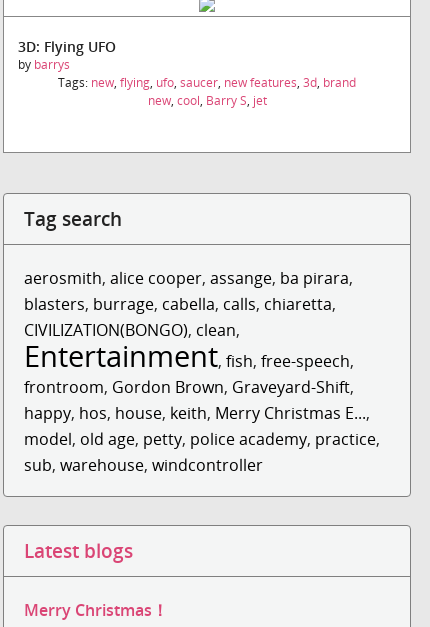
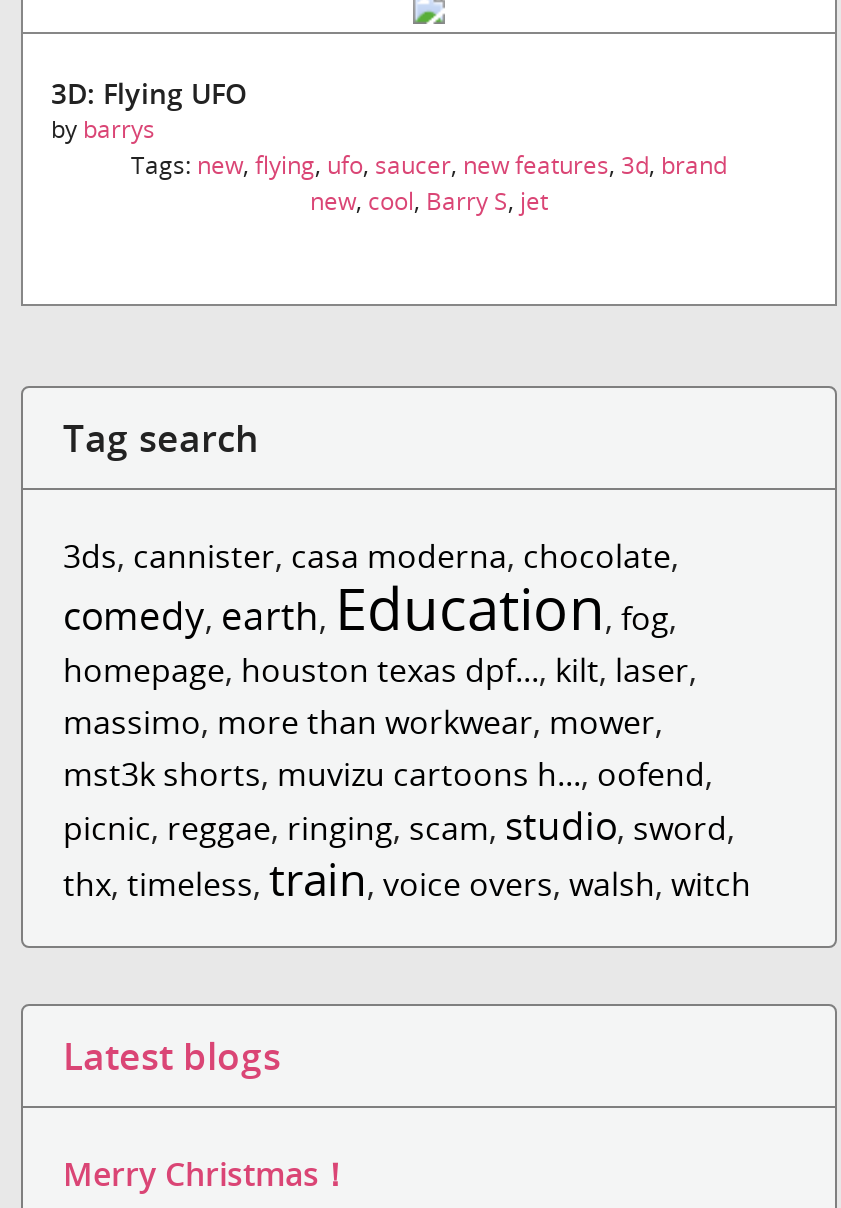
[24,267,380,476] aerosmith, alice cooper, assange, ba pirara, | blasters, burrage, cabella, calls, chiaretta, | CIVILIZATION(BONGO), clean, | Entertainment,fish, free-speech, | frontroom, Gordon Brown, Graveyard-Shift, | happy, hos, house, keith, Merry Christmas E..., | model, old age, petty, police academy, practice, | sub, warehouse, windcontroller -> [63,533,751,909] 3ds, cannister, casa moderna, chocolate, | comedy,earth,Education,fog, | homepage, houston texas dpf..., kilt, laser, | massimo, more than workwear, mower, | mst3k shorts, muvizu cartoons h..., oofend, | picnic, reggae, ringing, scam, studio, sword, | thx,timeless, train,voice overs,walsh,witch

